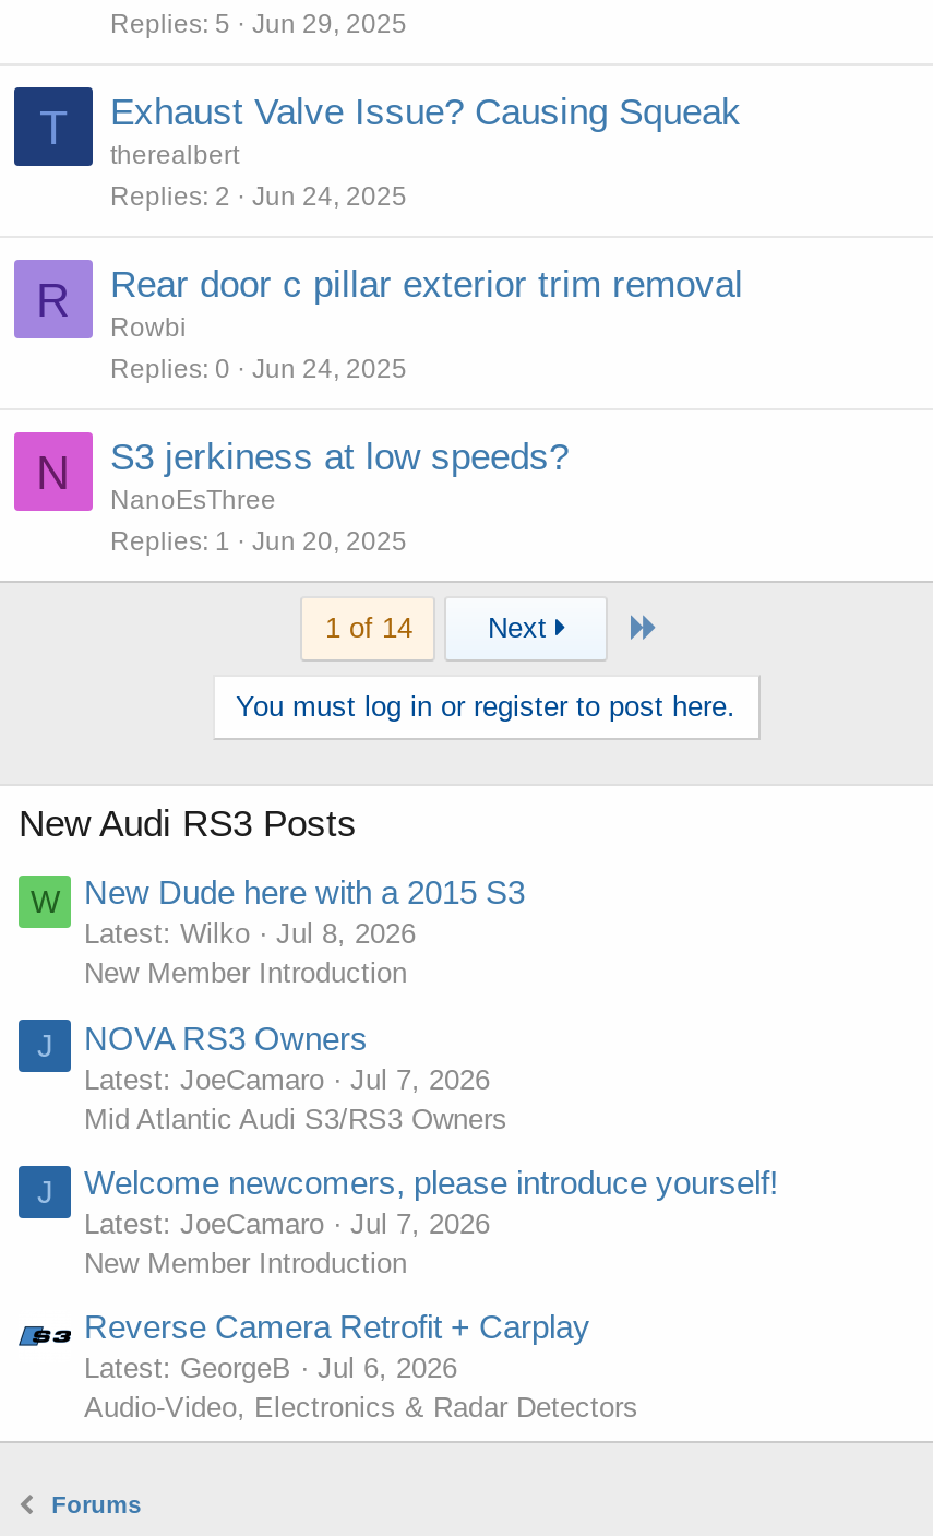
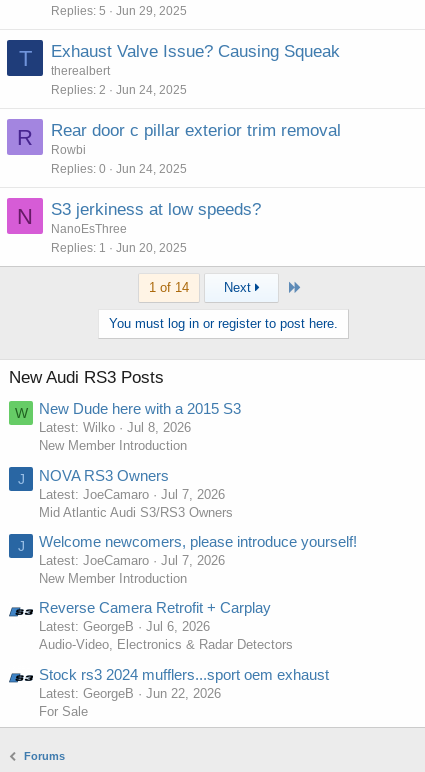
none -> [39,666,329,719] Stock rs3 2024 mufflers...sport oem exhaust | Latest: GeorgeB | Jun 22, 2026 | For Sale

